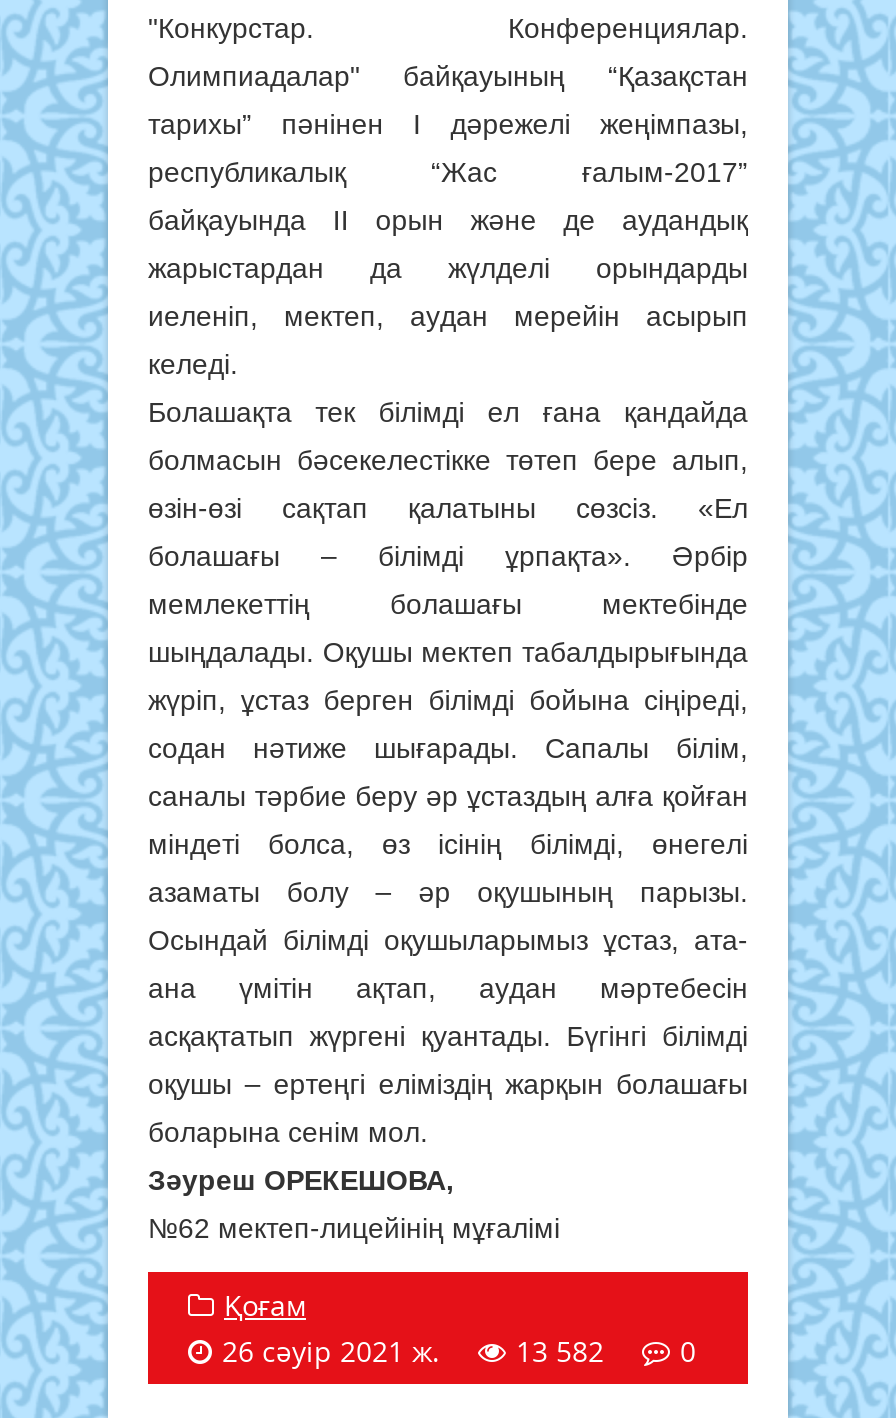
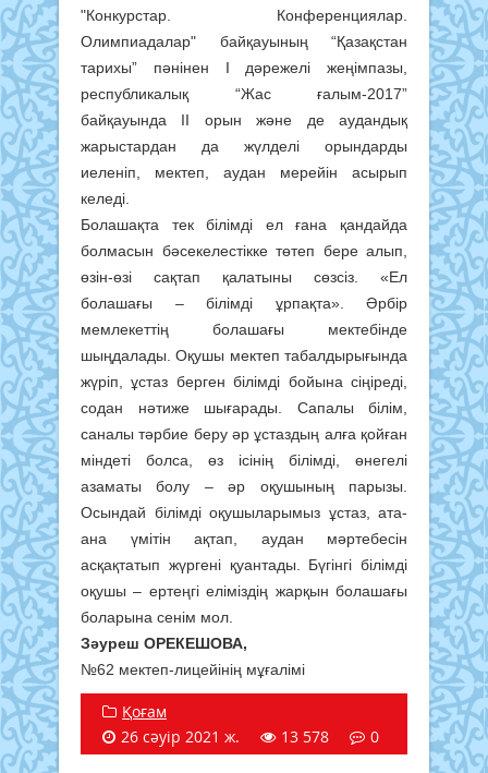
[222,1331,696,1369] 26 сәуір 2021 ж. 13 582 0 -> [121,726,379,747] 26 сәуір 2021 ж. 13 578 0

